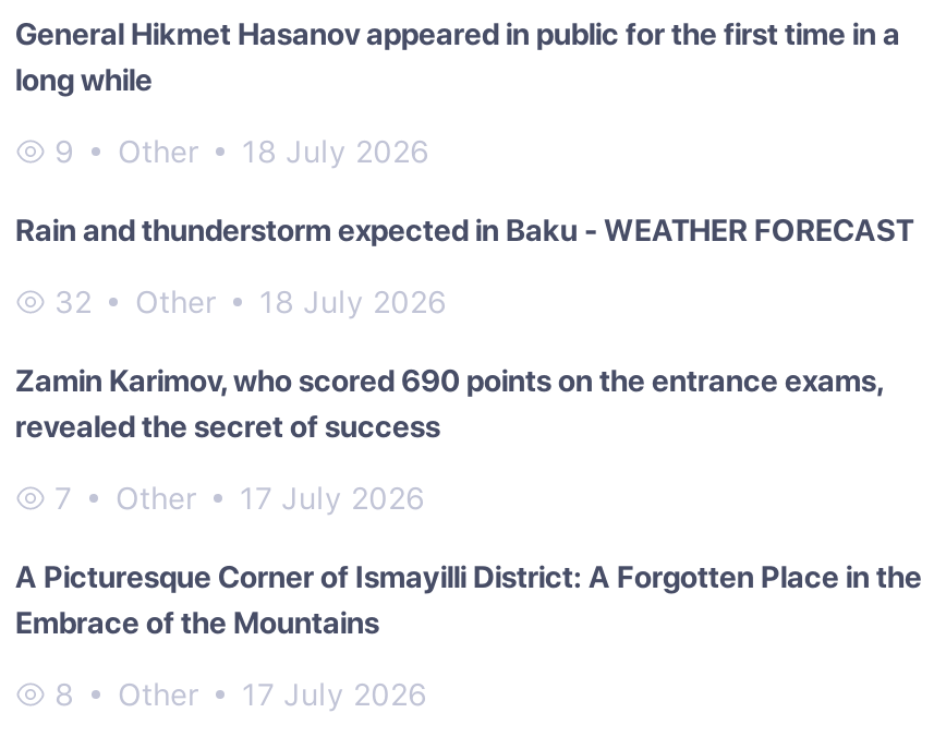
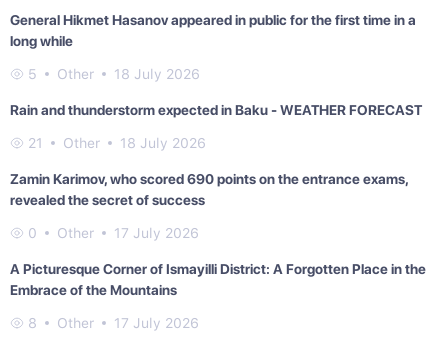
[46,134,429,169] 9 Other 18 July 2026 -> [24,66,200,82] 5 Other 18 July 2026
[46,285,447,320] 32 Other 18 July 2026 -> [24,135,206,151] 21 Other 18 July 2026
[46,481,425,516] 7 Other 17 July 2026 -> [24,225,199,241] 0 Other 17 July 2026

